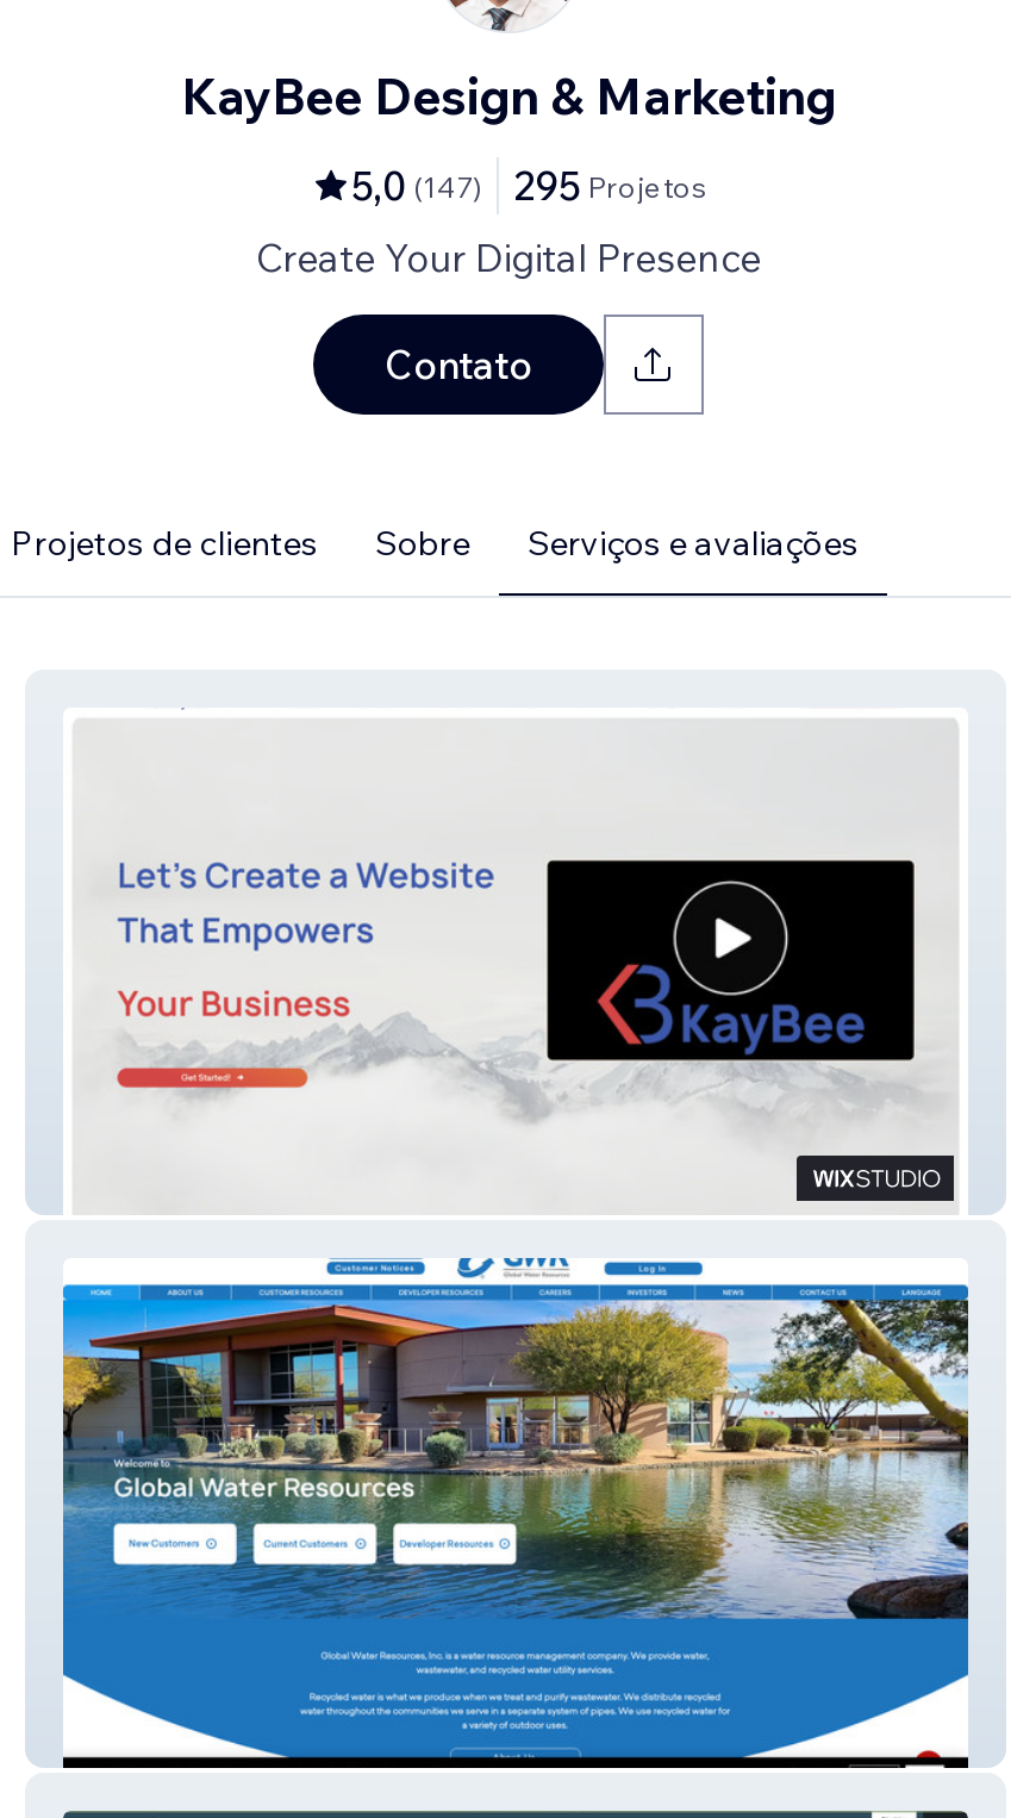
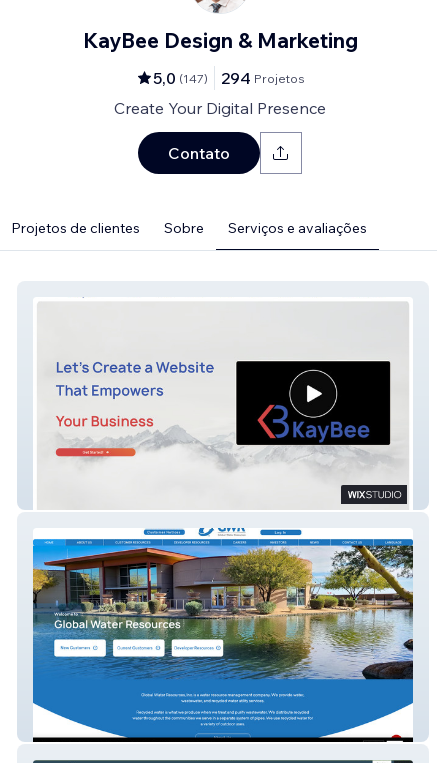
[351,162,709,210] 5,0 (147) 295 Projetos -> [153,68,305,88] 5,0 (147) 294 Projetos

